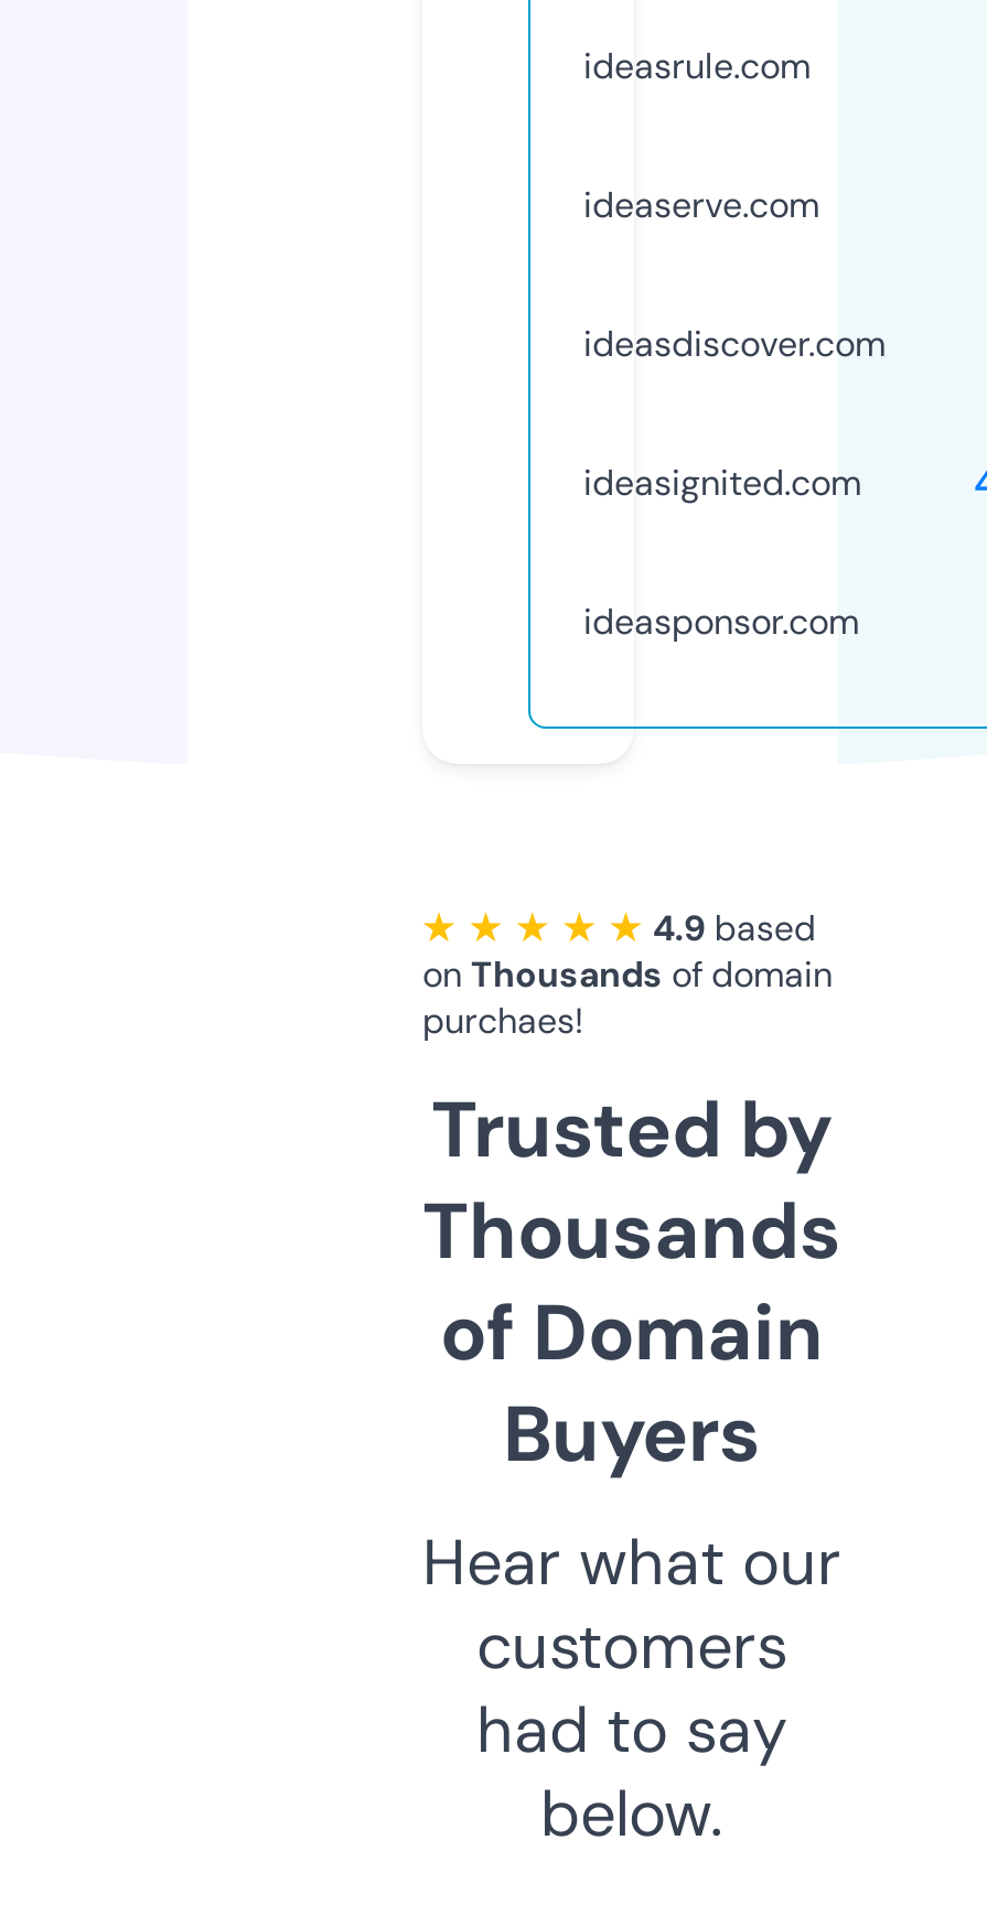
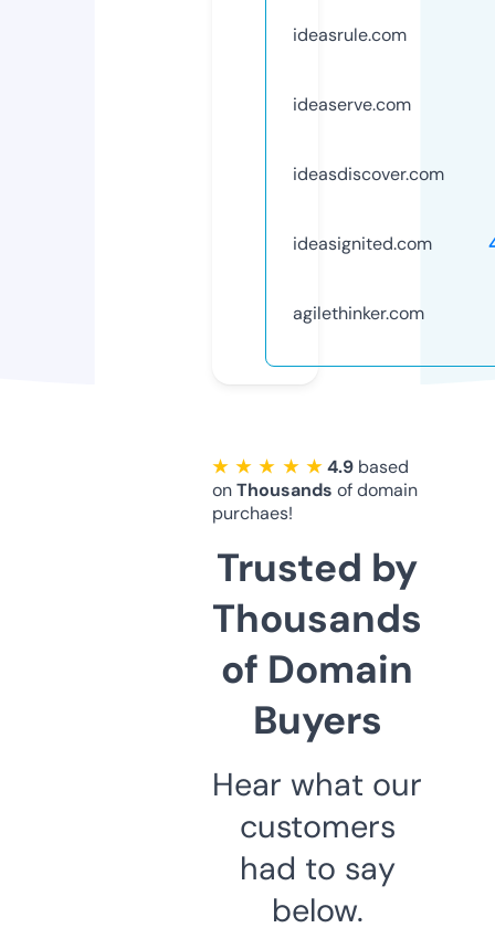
[583,598,859,644] ideasponsor.com -> [293,301,424,325] agilethinker.com

